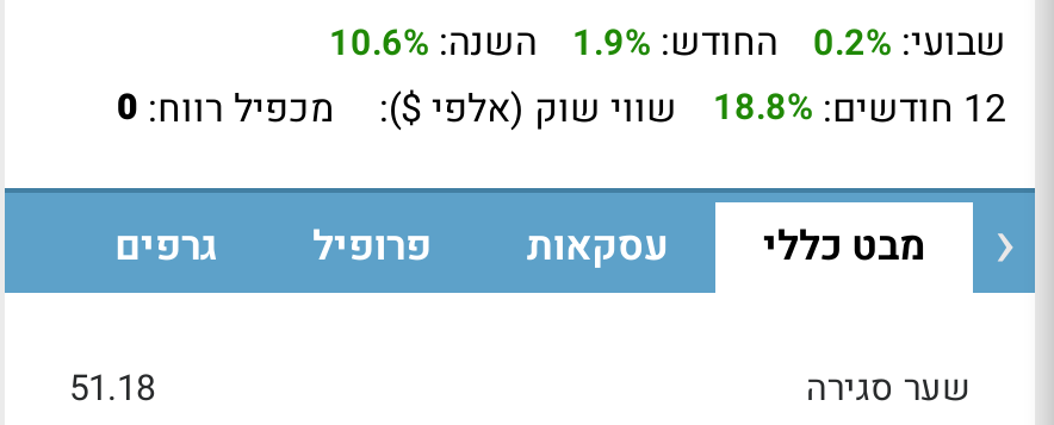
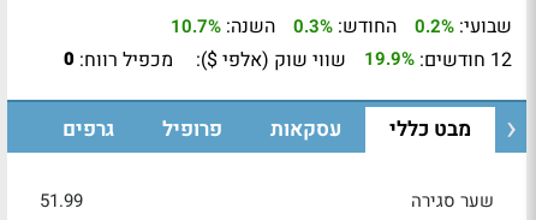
[329,15,537,72] השנה: 10.6% -> [171,13,275,41] השנה: 10.7%
[572,15,777,72] החודש: 1.9% -> [293,13,397,41] החודש: 0.3%
[117,80,813,137] 18.8% שווי שוק (אלפי $): מכפיל רווח: 0 -> [64,45,415,74] 19.9% שווי שוק (אלפי $): מכפיל רווח: 0
[69,362,155,415] 51.18 -> [40,188,83,214] 51.99

